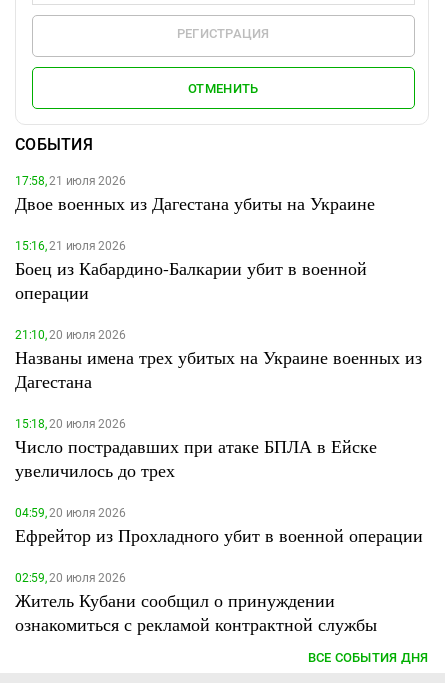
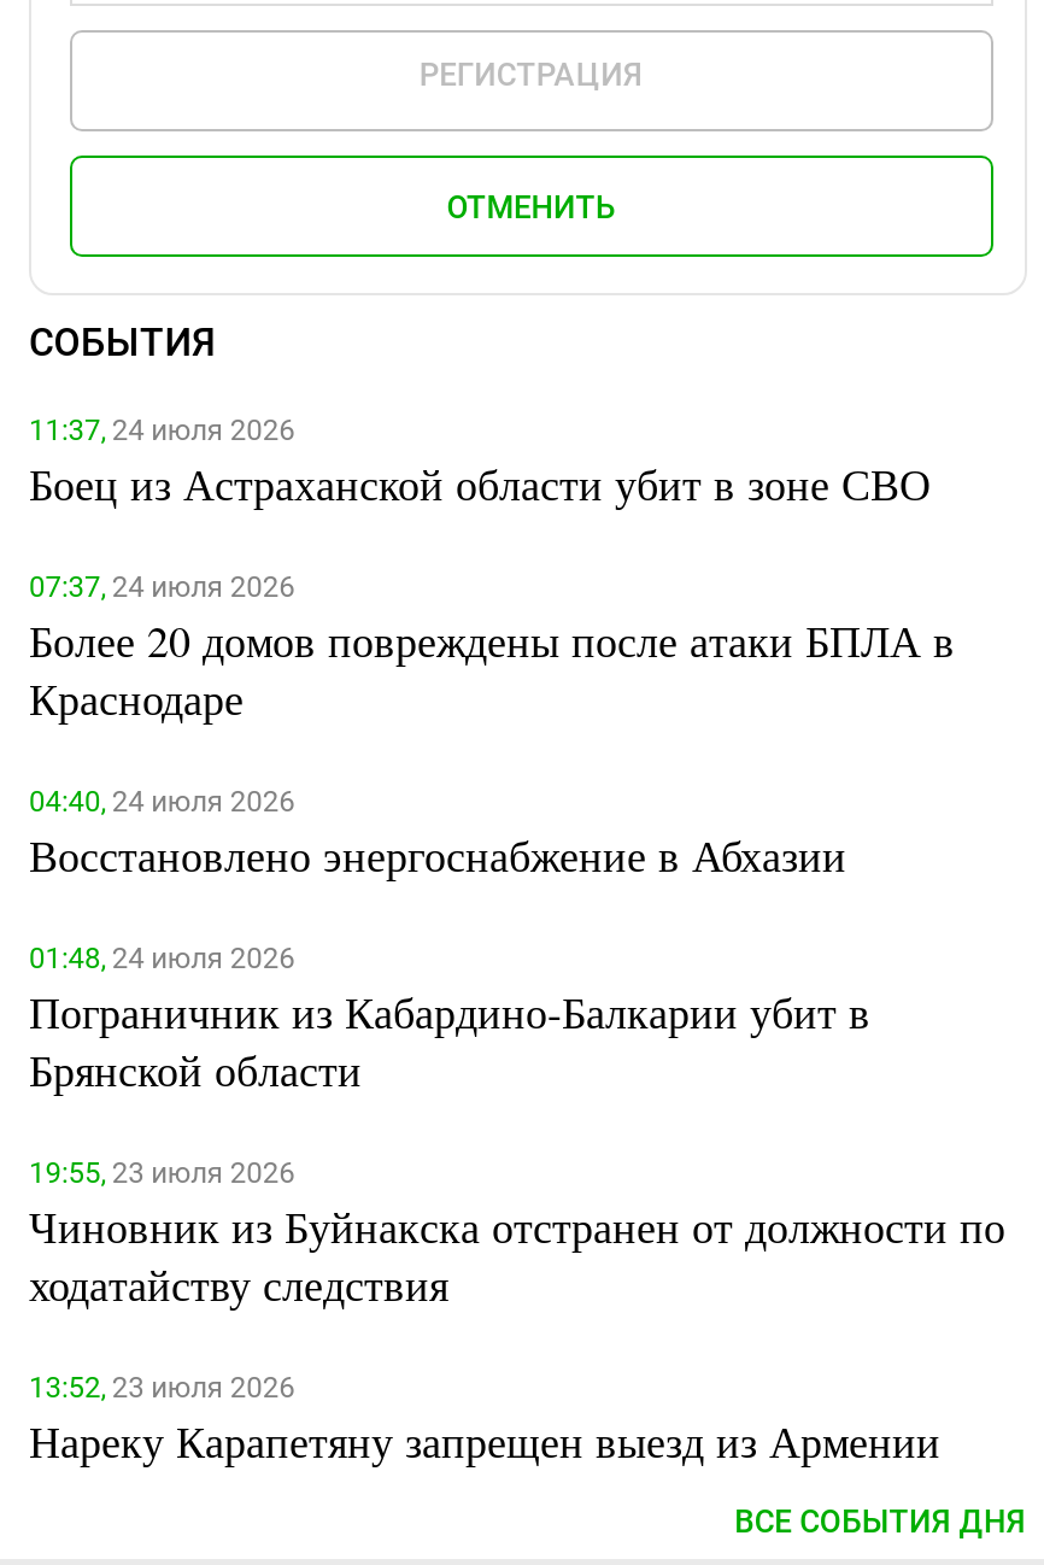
[15,174,375,215] 17:58, 21 июля 2026 | Двое военных из Дагестана убиты на Украине -> [29,414,931,512] 11:37, 24 июля 2026 | Боец из Астраханской области убит в зоне СВО
[15,239,367,304] 15:16, 21 июля 2026 | Боец из Кабардино-Балкарии убит в военной | операции -> [29,570,955,727] 07:37, 24 июля 2026 | Более 20 домов повреждены после атаки БПЛА в | Краснодаре
[15,328,422,393] 21:10, 20 июля 2026 | Названы имена трех убитых на Украине военных из | Дагестана -> [29,785,846,884] 04:40, 24 июля 2026 | Восстановлено энергоснабжение в Абхазии
[15,417,377,482] 15:18, 20 июля 2026 | Число пострадавших при атаке БПЛА в Ейске | увеличилось до трех -> [29,942,870,1098] 01:48, 24 июля 2026 | Пограничник из Кабардино-Балкарии убит в | Брянской области
[15,506,423,547] 04:59, 20 июля 2026 | Ефрейтор из Прохладного убит в военной операции -> [29,1156,1005,1313] 19:55, 23 июля 2026 | Чиновник из Буйнакска отстранен от должности по | ходатайству следствия
[15,571,377,636] 02:59, 20 июля 2026 | Житель Кубани сообщил о принуждении | ознакомиться с рекламой контрактной службы -> [29,1371,940,1470] 13:52, 23 июля 2026 | Нареку Карапетяну запрещен выезд из Армении

